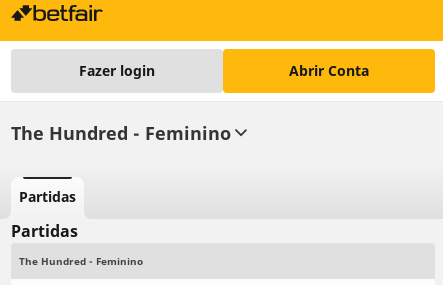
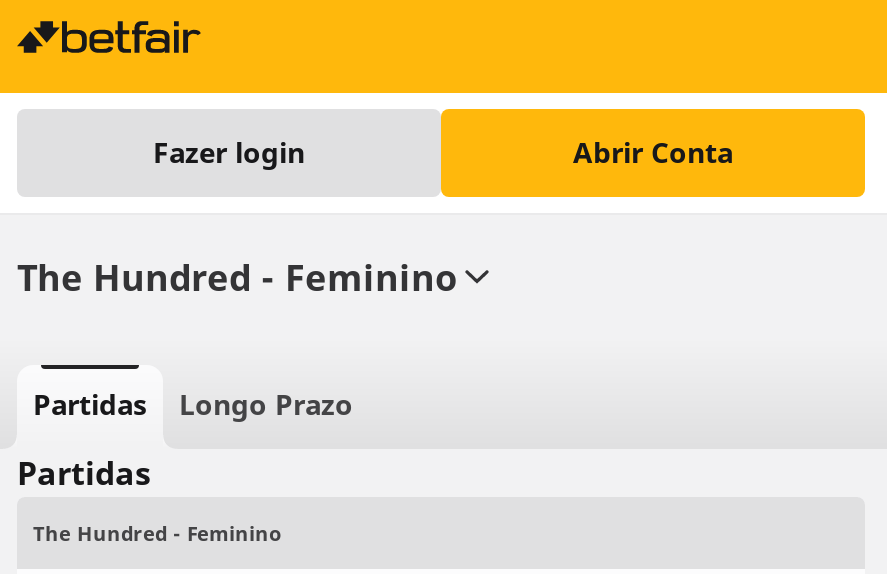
none -> [179,385,353,423] Longo Prazo

